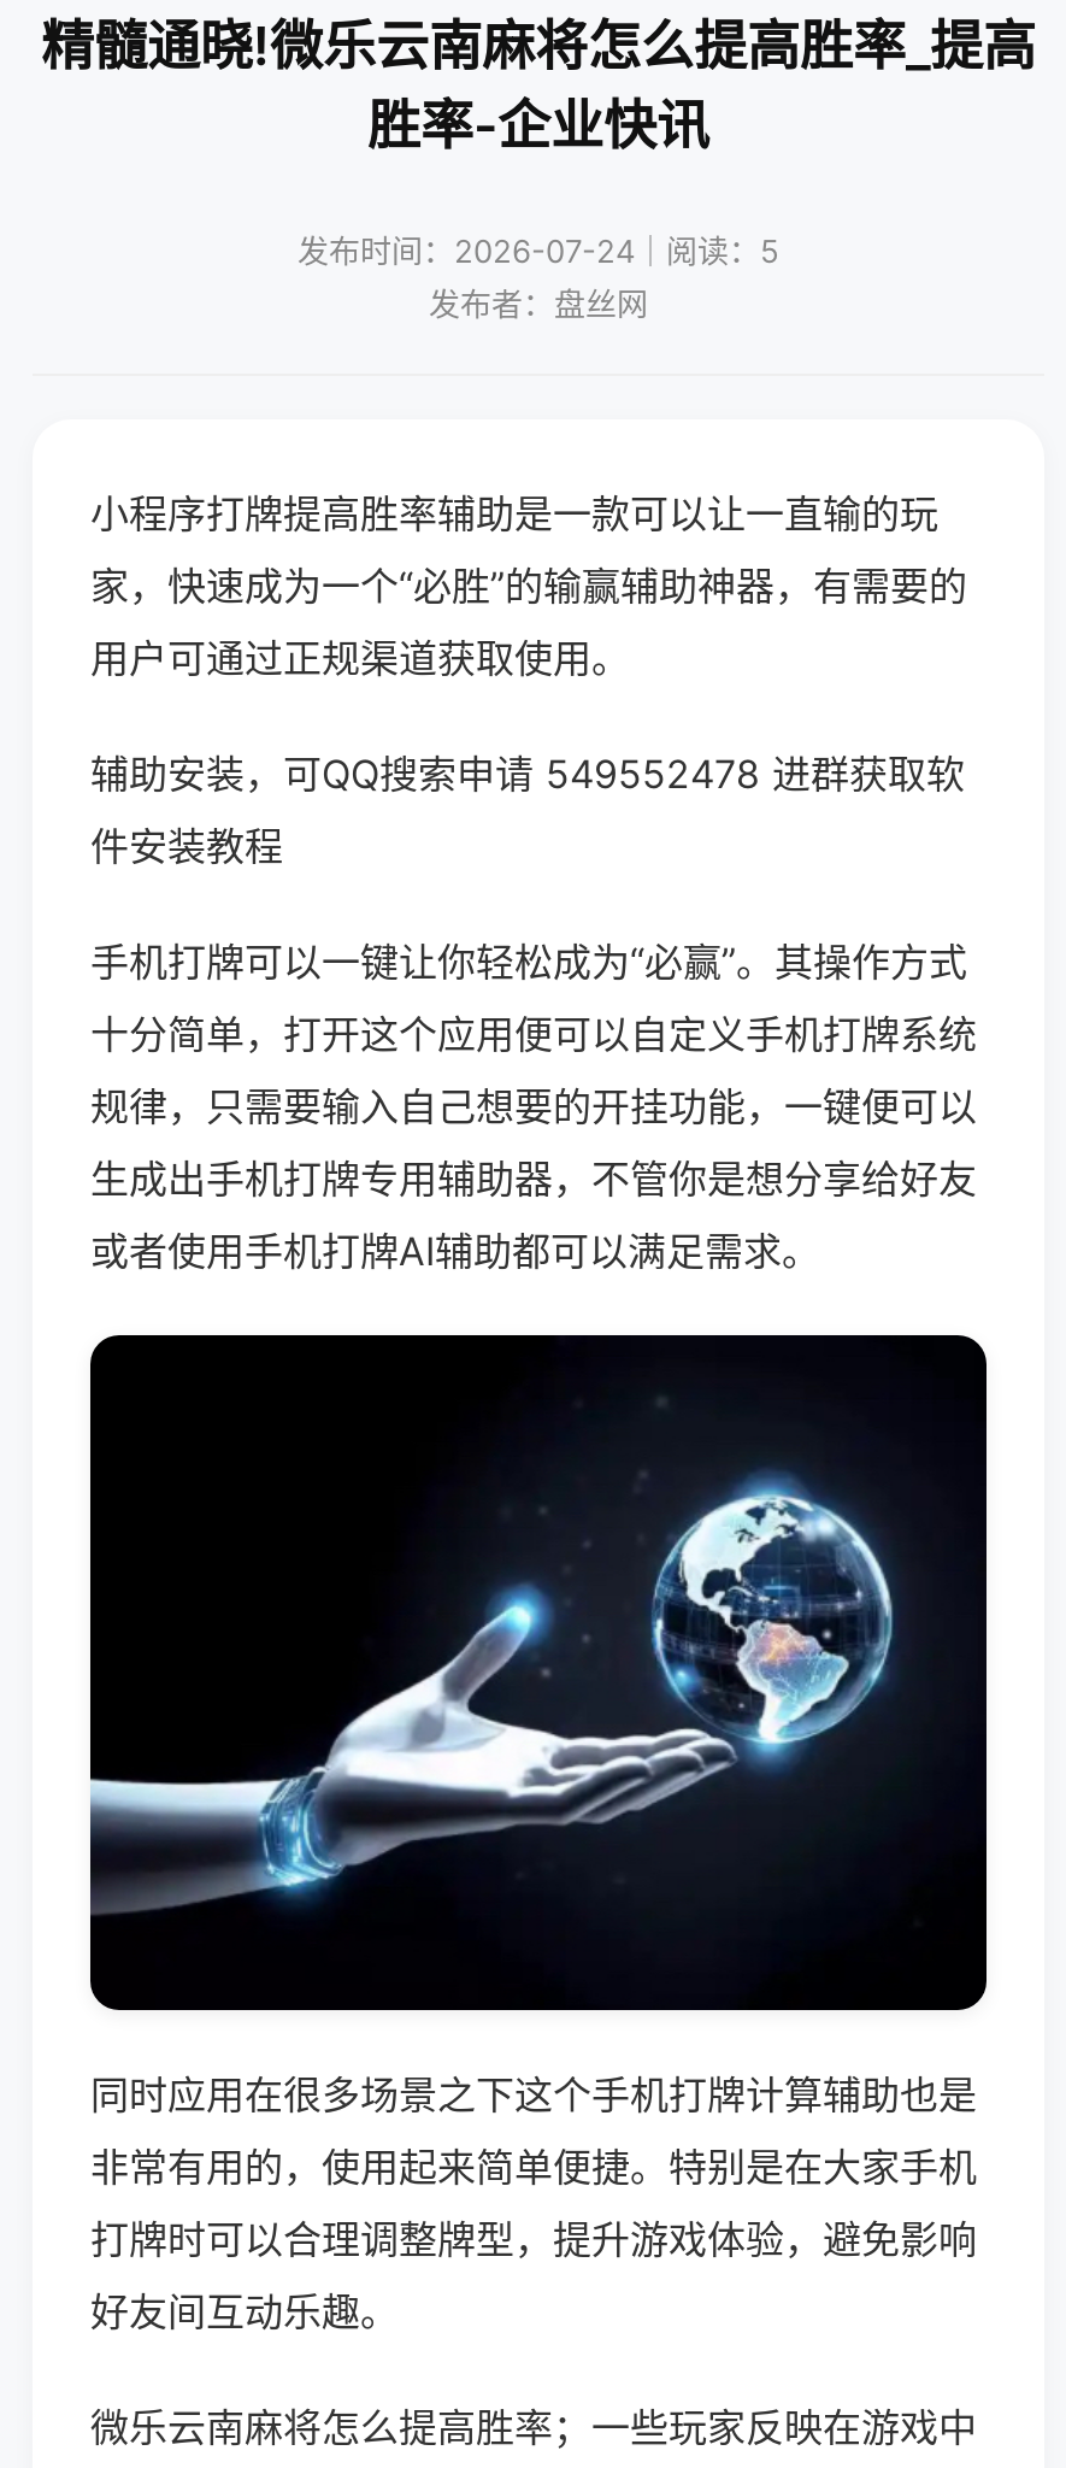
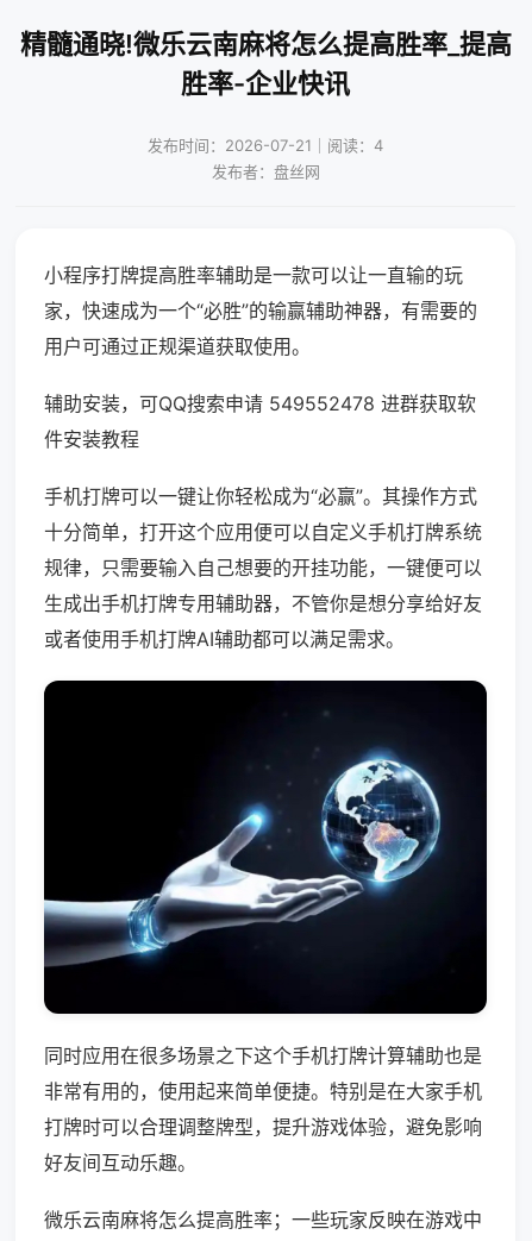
[298,231,779,270] 发布时间：2026-07-24｜阅读：5 -> [148,136,383,155] 发布时间：2026-07-21｜阅读：4

